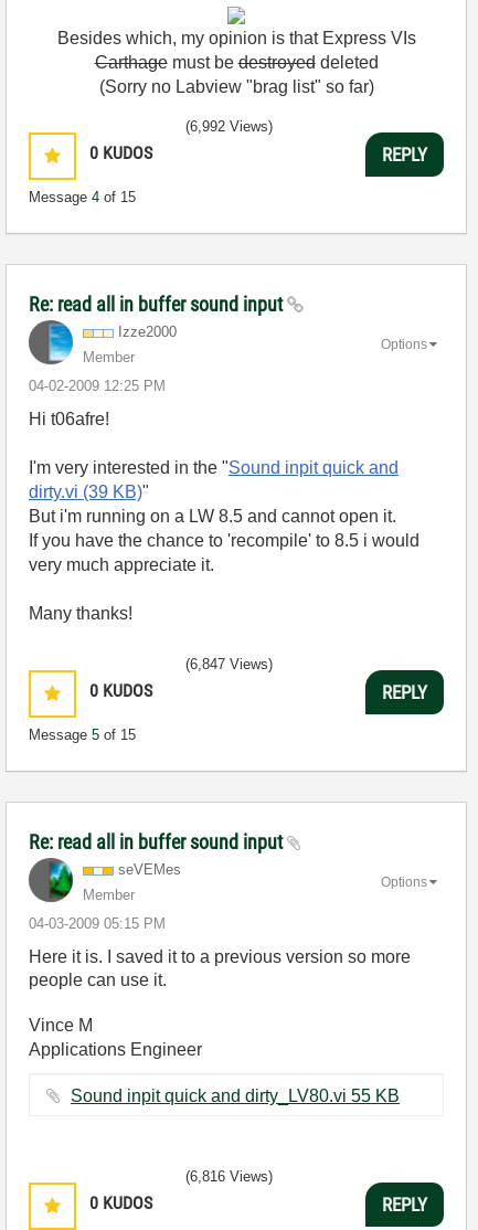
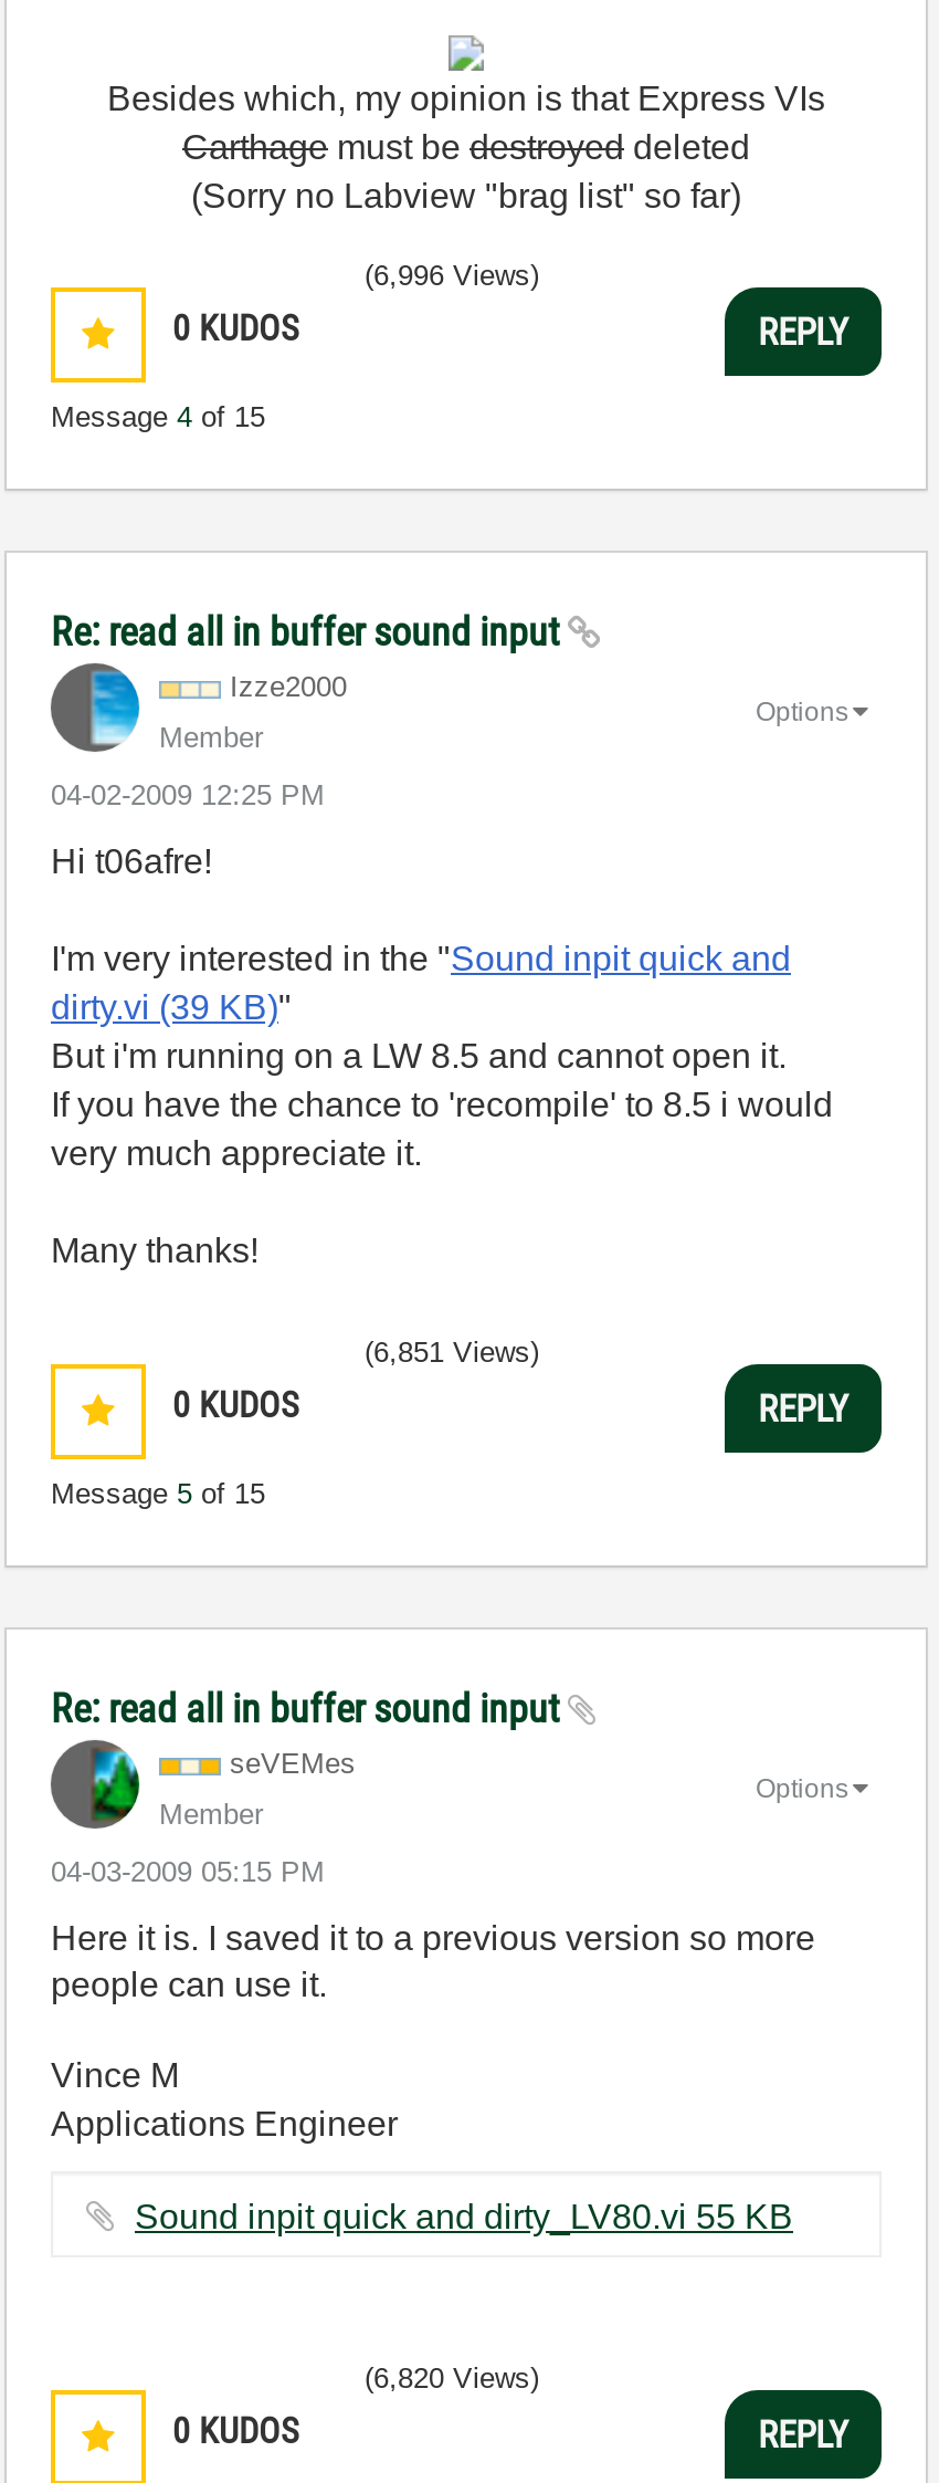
[185,118,273,135] (6,992 Views) -> [365,259,539,292] (6,996 Views)
[185,656,273,672] (6,847 Views) -> [365,1335,539,1369] (6,851 Views)
[185,1168,273,1185] (6,816 Views) -> [365,2361,539,2395] (6,820 Views)

